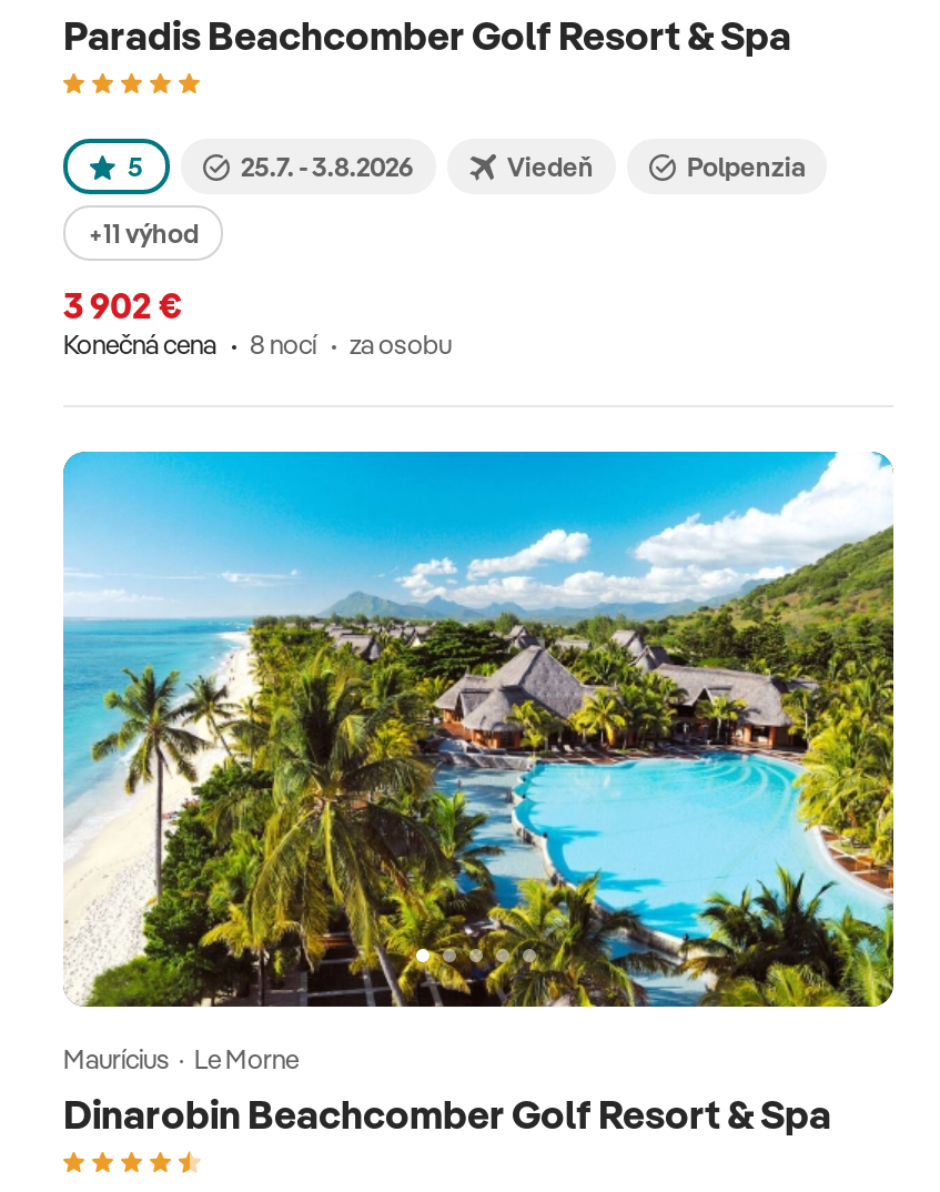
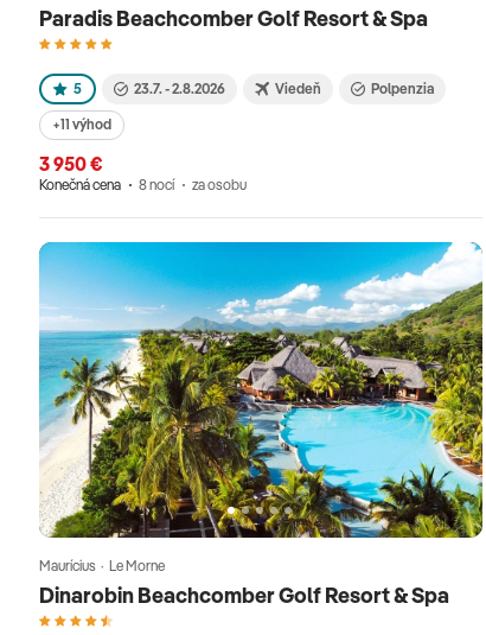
[241,149,414,182] 25.7. - 3.8.2026 -> [134,80,225,97] 23.7. - 2.8.2026
[63,284,181,328] 3 902 € -> [39,152,102,176] 3 950 €

